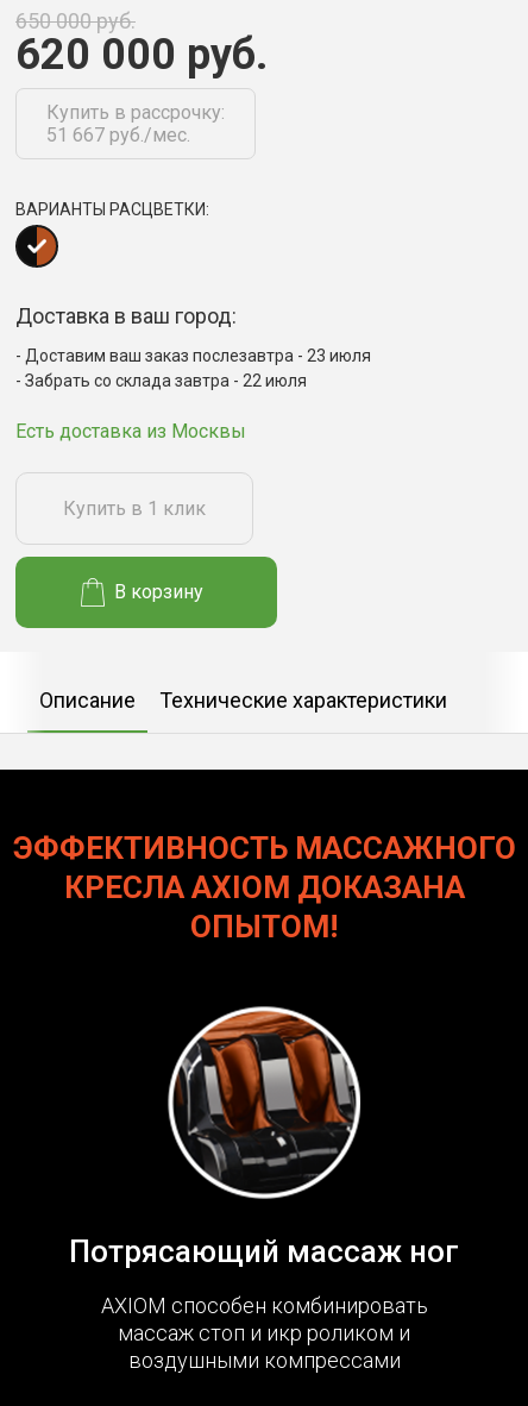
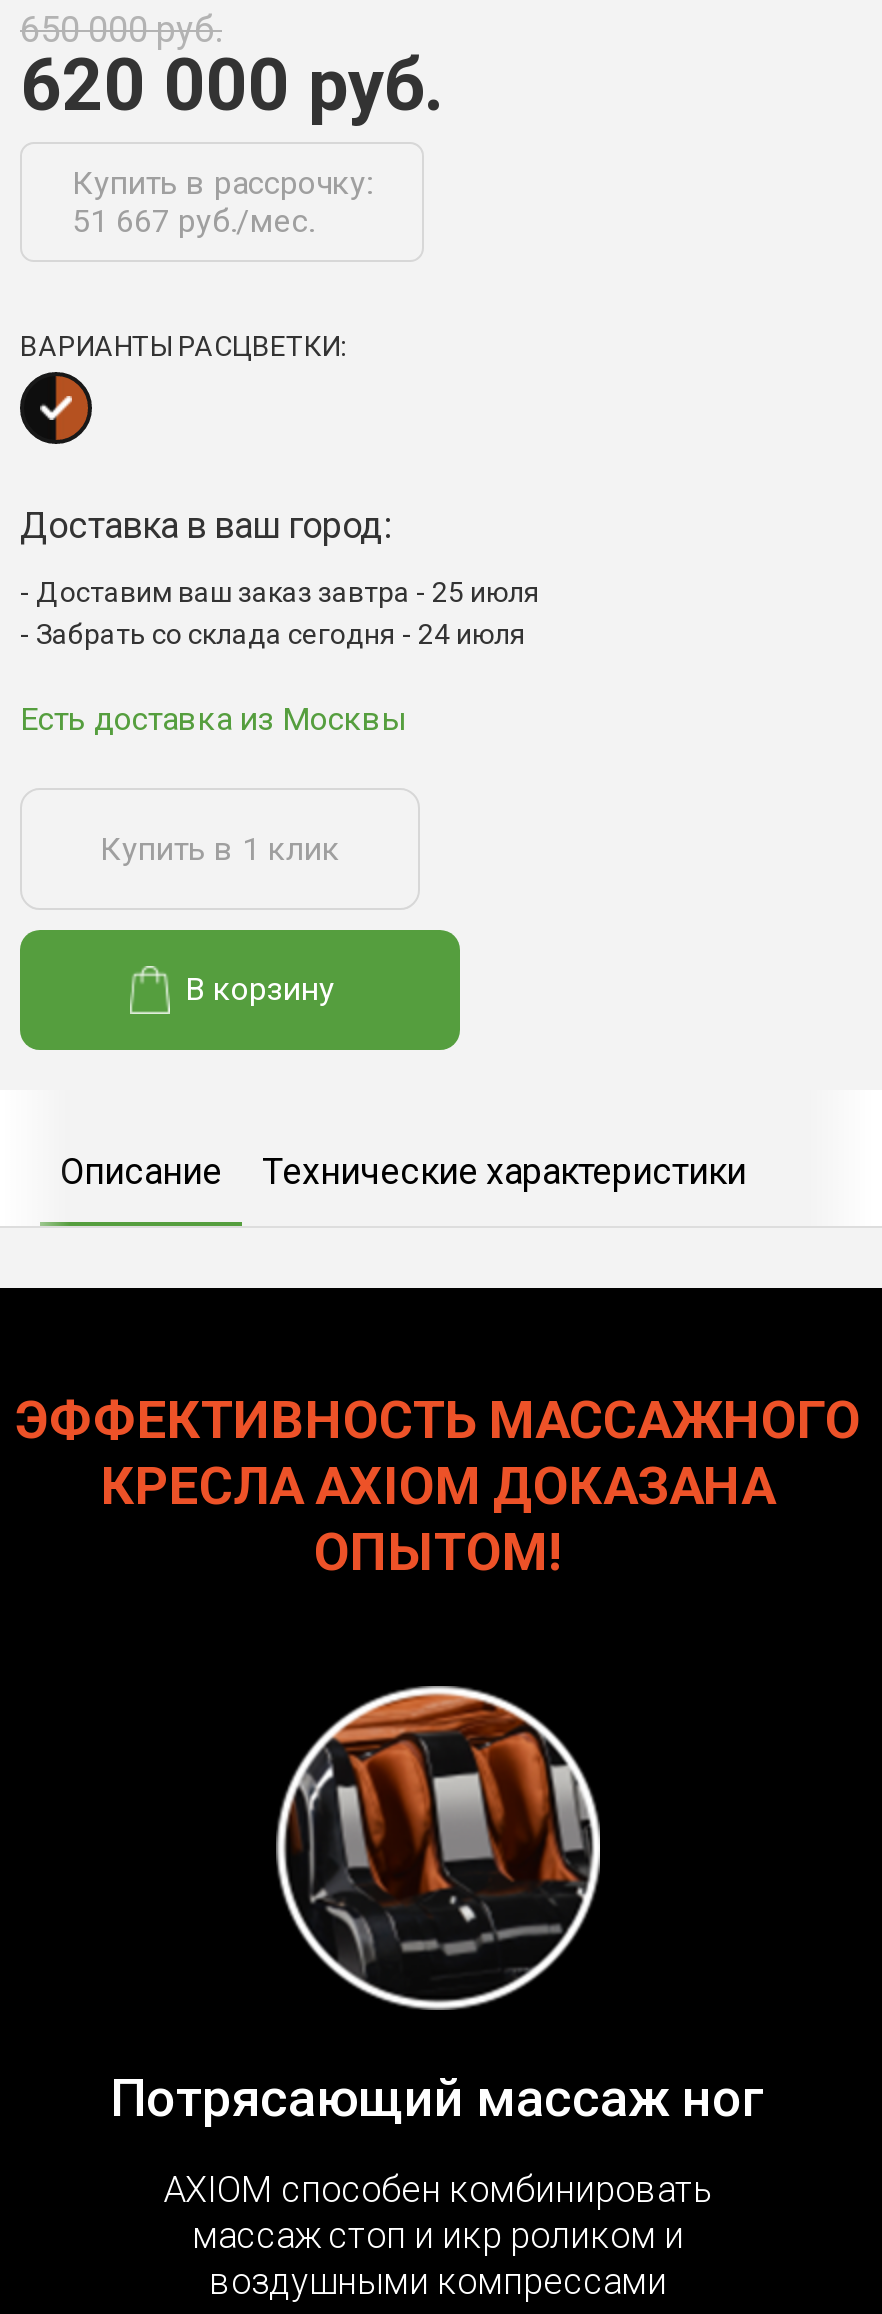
[25,347,371,366] Доставим ваш заказ послезавтра - 23 июля -> [36,577,540,609] Доставим ваш заказ завтра - 25 июля
[25,372,307,391] Забрать со склада завтра - 22 июля -> [36,619,526,651] Забрать со склада сегодня - 24 июля

